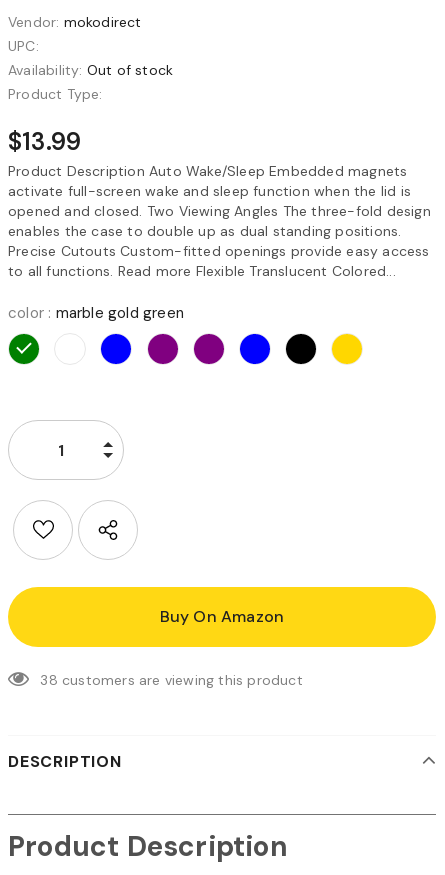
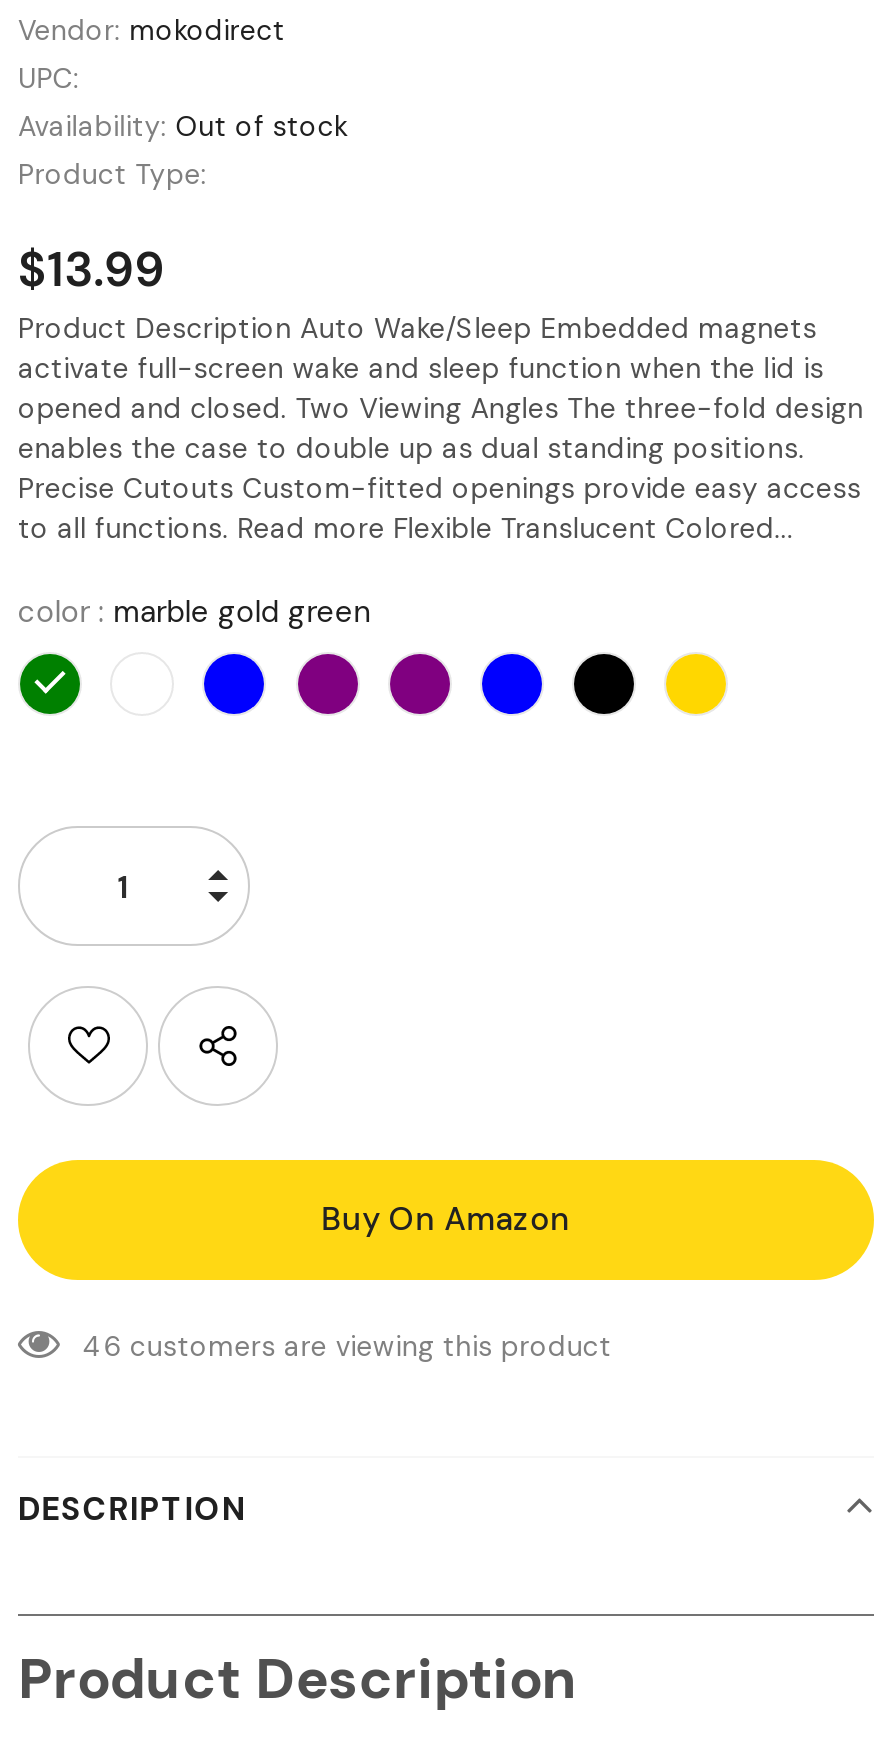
[40,671,303,689] 38 customers are viewing this product -> [83,1328,612,1364] 46 customers are viewing this product

